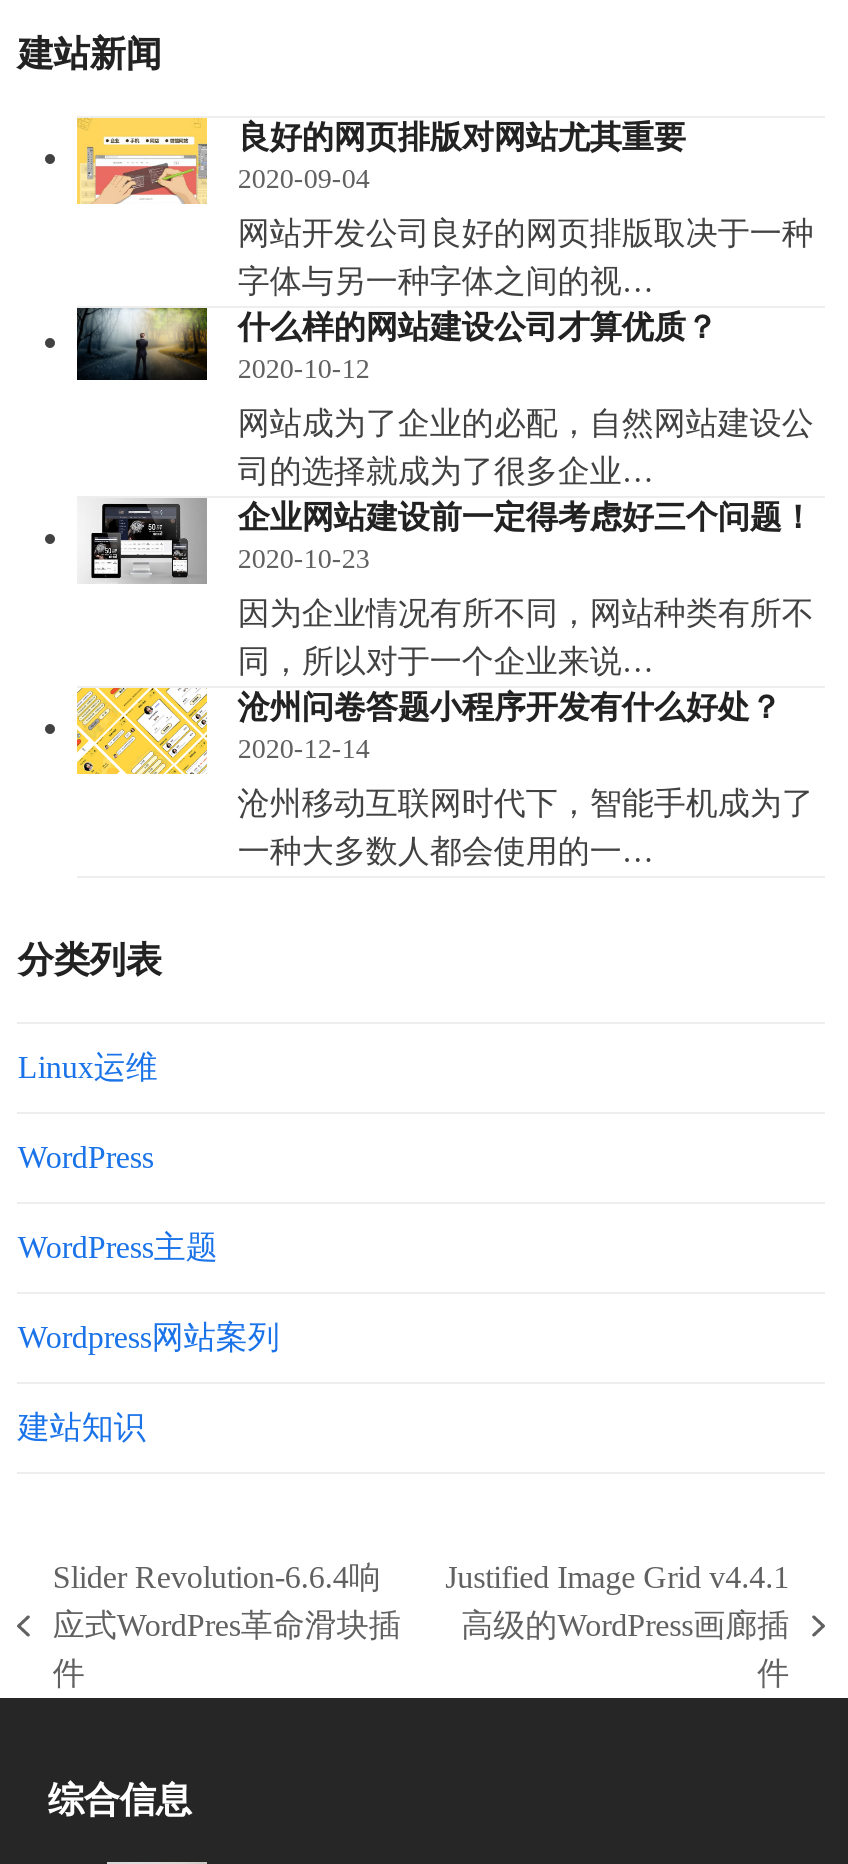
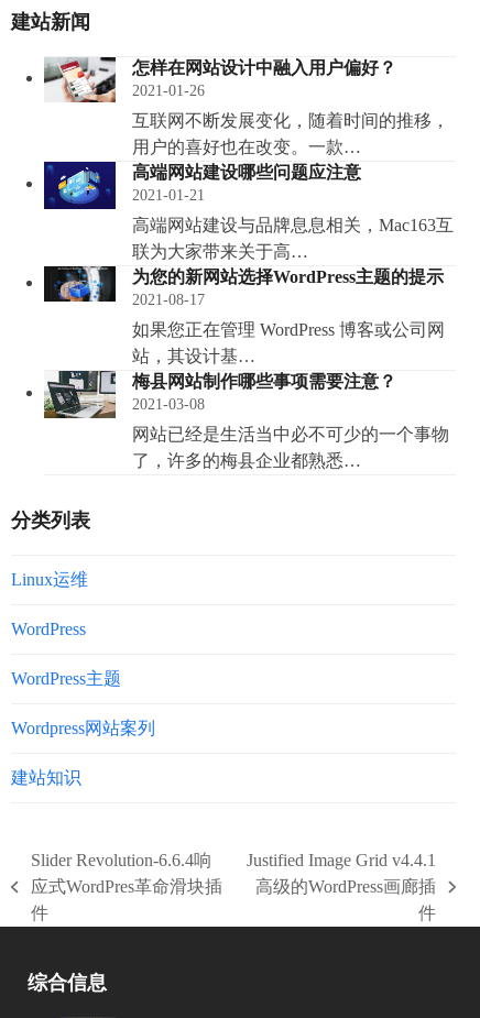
[75,116,686,206] [image] | 良好的网页排版对网站尤其重要 | 2020-09-04 -> [43,56,397,105] [image] | 怎样在网站设计中融入用户偏好？ | 2021-01-26
[77,216,814,394] [image] | 网站开发公司良好的网页排版取决于一种 | 字体与另一种字体之间的视… | 什么样的网站建设公司才算优质？ | 2020-10-12 -> [43,111,450,210] [image] | 互联网不断发展变化，随着时间的推移， | 用户的喜好也在改变。一款… | 高端网站建设哪些问题应注意 | 2021-01-21
[77,406,814,586] [image] | 网站成为了企业的必配，自然网站建设公 | 司的选择就成为了很多企业… | 企业网站建设前一定得考虑好三个问题！ | 2020-10-23 -> [43,216,454,314] [image] | 高端网站建设与品牌息息相关，Mac163互 | 联为大家带来关于高… | 为您的新网站选择WordPress主题的提示 | 2021-08-17
[75,596,814,776] [image] | 因为企业情况有所不同，网站种类有所不 | 同，所以对于一个企业来说… | 沧州问卷答题小程序开发有什么好处？ | 2020-12-14 -> [43,320,445,419] [image] | 如果您正在管理 WordPress 博客或公司网 | 站，其设计基… | 梅县网站制作哪些事项需要注意？ | 2021-03-08
[238,786,814,868] 沧州移动互联网时代下，智能手机成为了 | 一种大多数人都会使用的一… -> [133,425,450,470] 网站已经是生活当中必不可少的一个事物 | 了，许多的梅县企业都熟悉…

